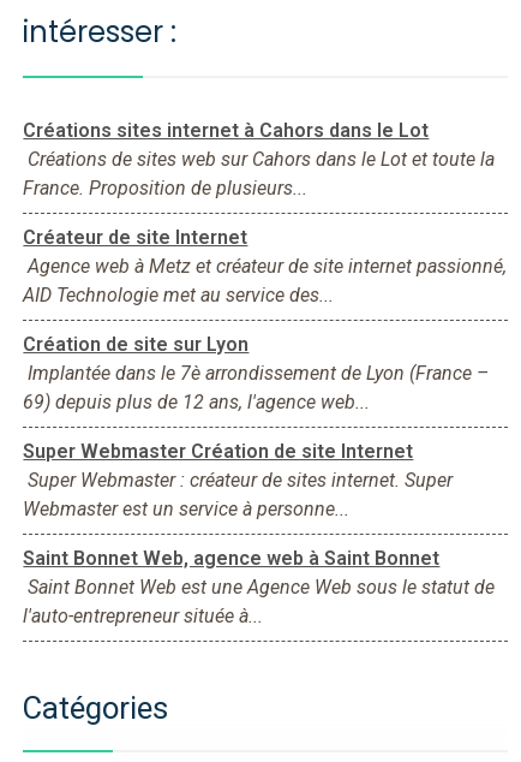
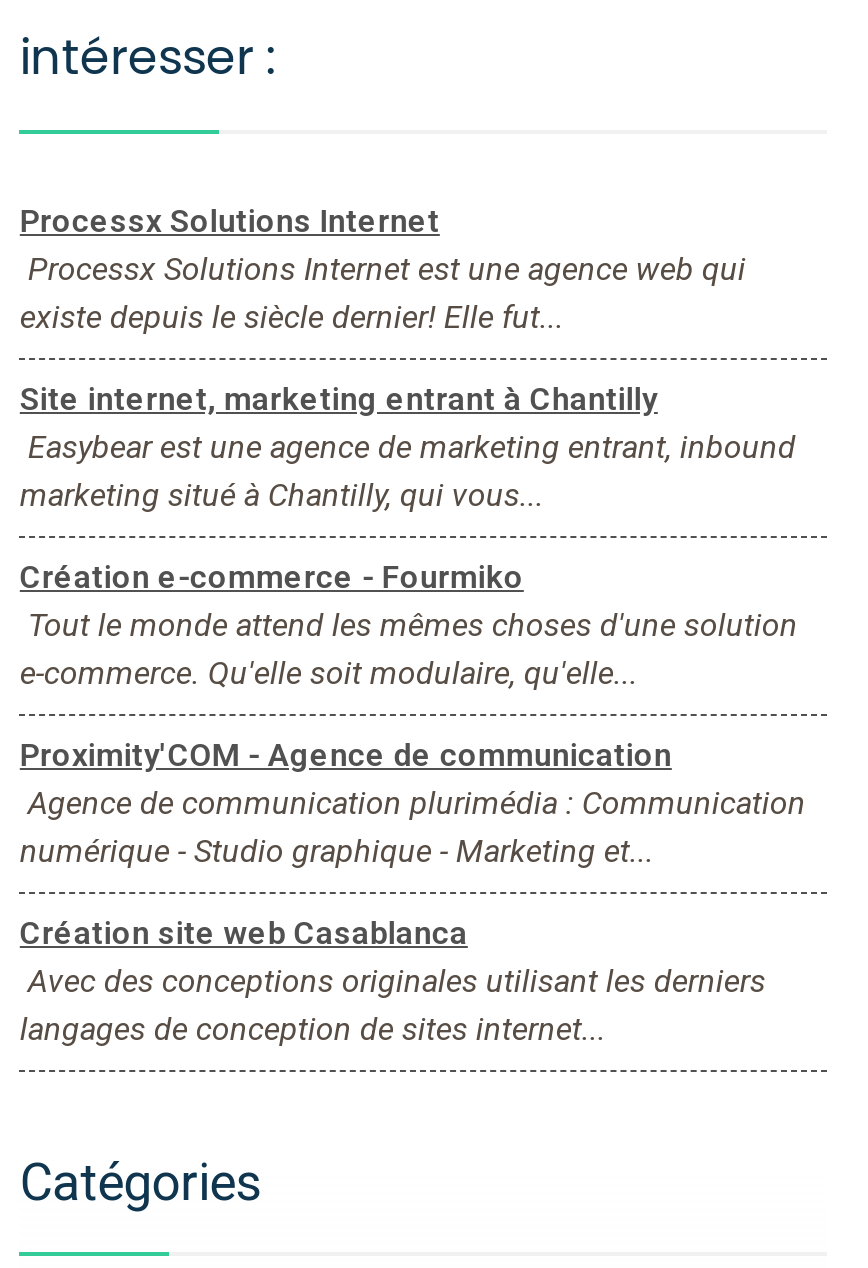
[23,118,495,199] Créations sites internet à Cahors dans le Lot | Créations de sites web sur Cahors dans le Lot et toute la | France. Proposition de plusieurs... -> [20,201,746,335] Processx Solutions Internet | Processx Solutions Internet est une agence web qui | existe depuis le siècle dernier! Elle fut...
[23,225,507,306] Créateur de site Internet | Agence web à Metz et créateur de site internet passionné, | AID Technologie met au service des... -> [20,379,796,513] Site internet, marketing entrant à Chantilly | Easybear est une agence de marketing entrant, inbound | marketing situé à Chantilly, qui vous...
[23,332,489,413] Création de site sur Lyon | Implantée dans le 7è arrondissement de Lyon (France – | 69) depuis plus de 12 ans, l'agence web... -> [20,557,798,691] Création e-commerce - Fourmiko | Tout le monde attend les mêmes choses d'une solution | e-commerce. Qu'elle soit modulaire, qu'elle...
[23,439,453,520] Super Webmaster Création de site Internet | Super Webmaster : créateur de sites internet. Super | Webmaster est un service à personne... -> [20,735,806,869] Proximity'COM - Agence de communication | Agence de communication plurimédia : Communication | numérique - Studio graphique - Marketing et...
[23,546,495,627] Saint Bonnet Web, agence web à Saint Bonnet | Saint Bonnet Web est une Agence Web sous le statut de | l'auto-entrepreneur située à... -> [20,913,766,1047] Création site web Casablanca | Avec des conceptions originales utilisant les derniers | langages de conception de sites internet...

